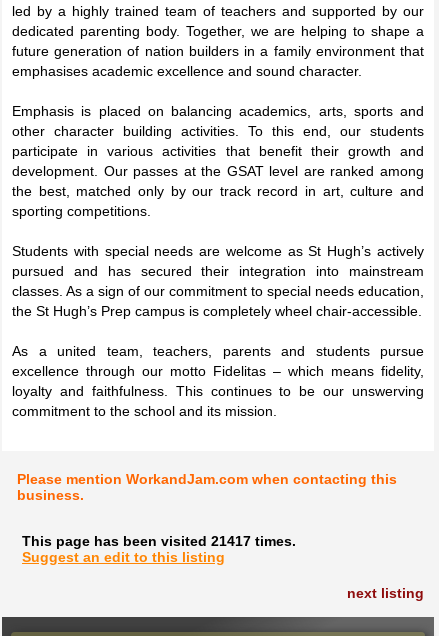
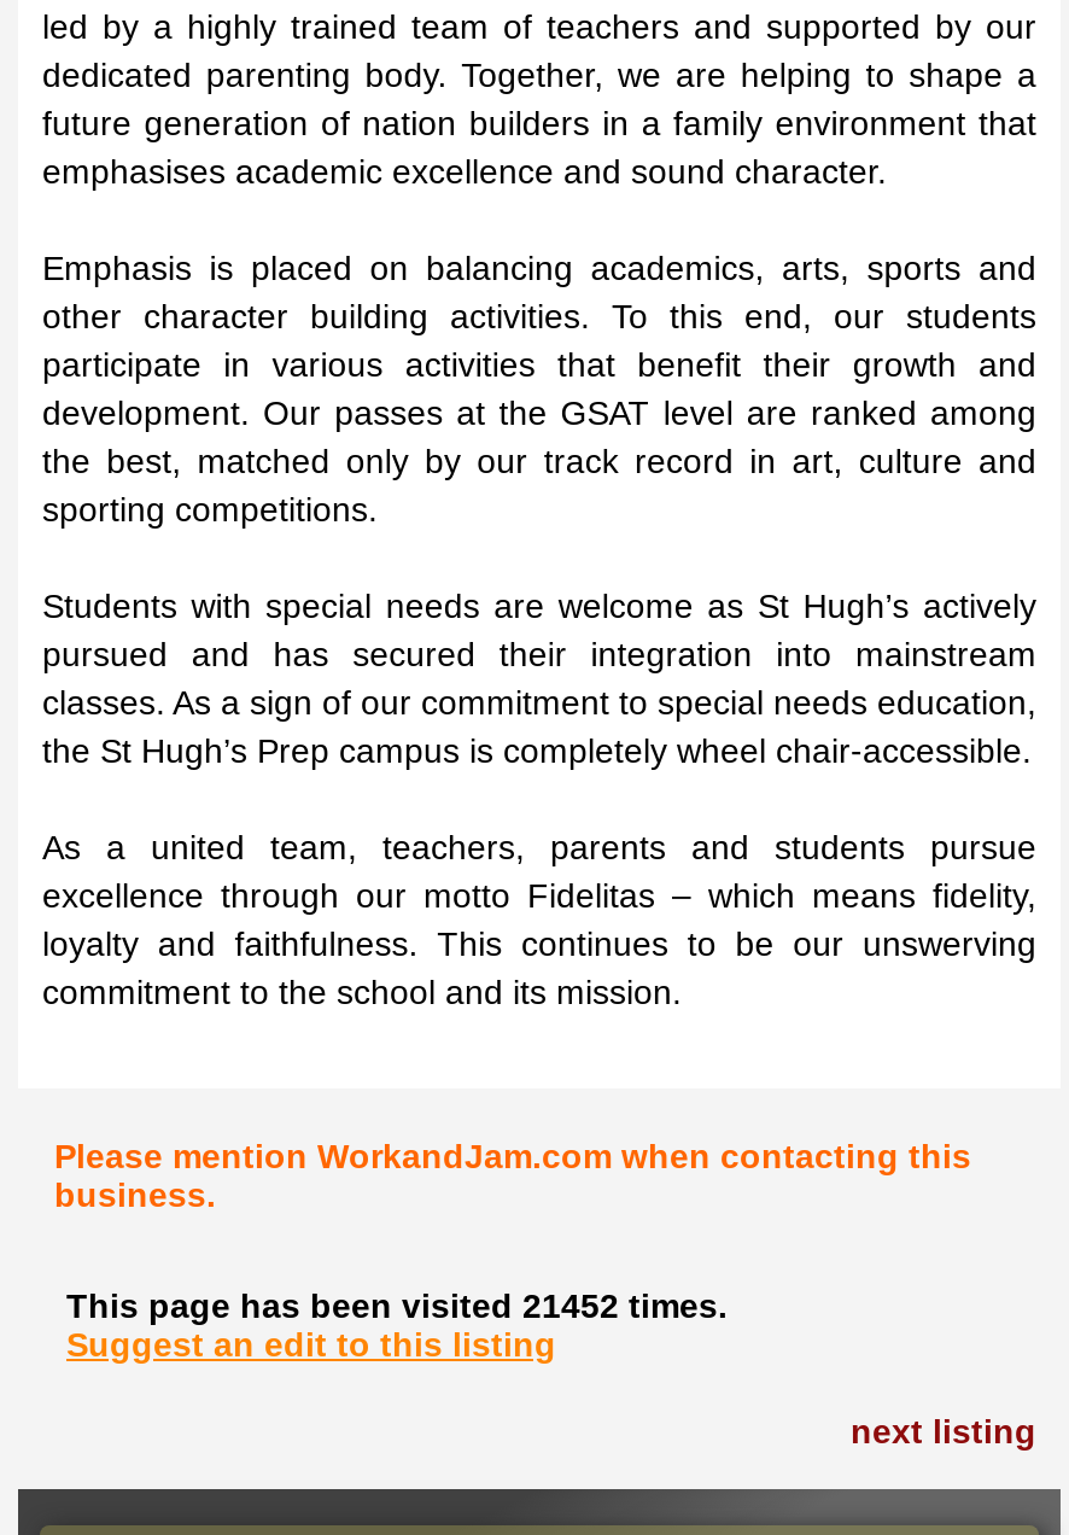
[22,533,296,549] This page has been visited 21417 times. -> [66,1286,728,1325] This page has been visited 21452 times.

